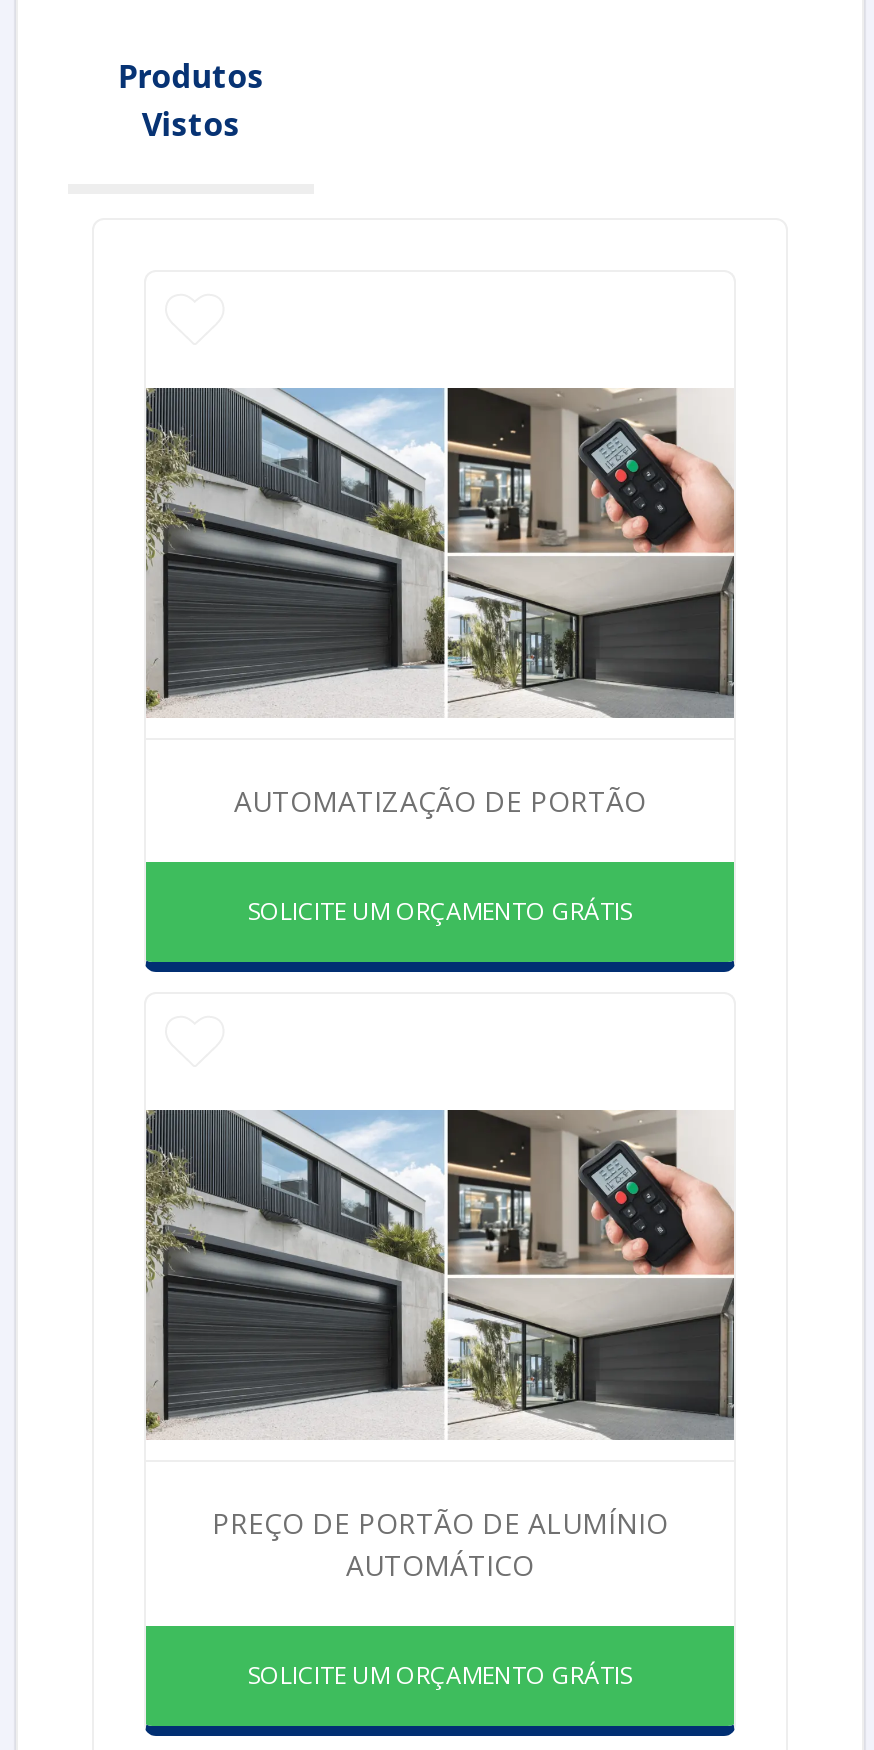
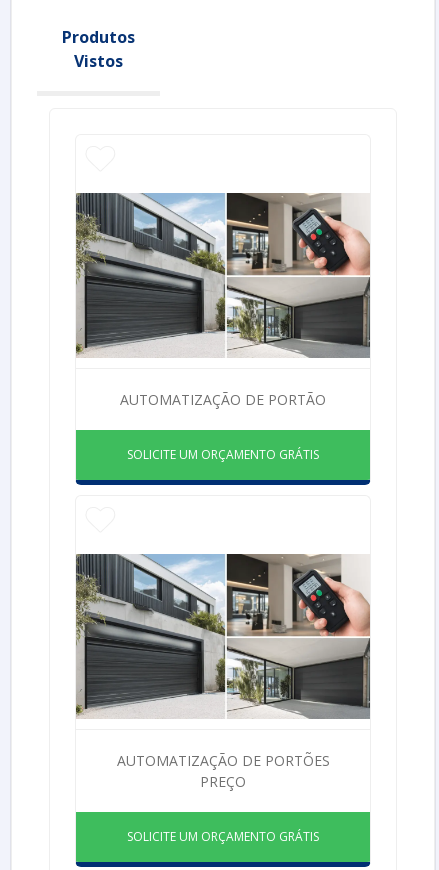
[212,1504,668,1584] PREÇO DE PORTÃO DE ALUMÍNIO | AUTOMÁTICO -> [116,751,329,791] AUTOMATIZAÇÃO DE PORTÕES | PREÇO

